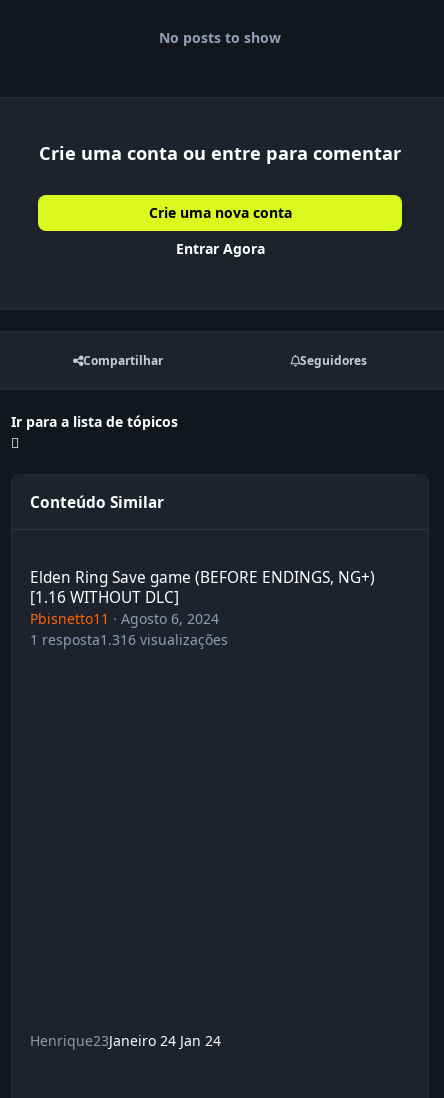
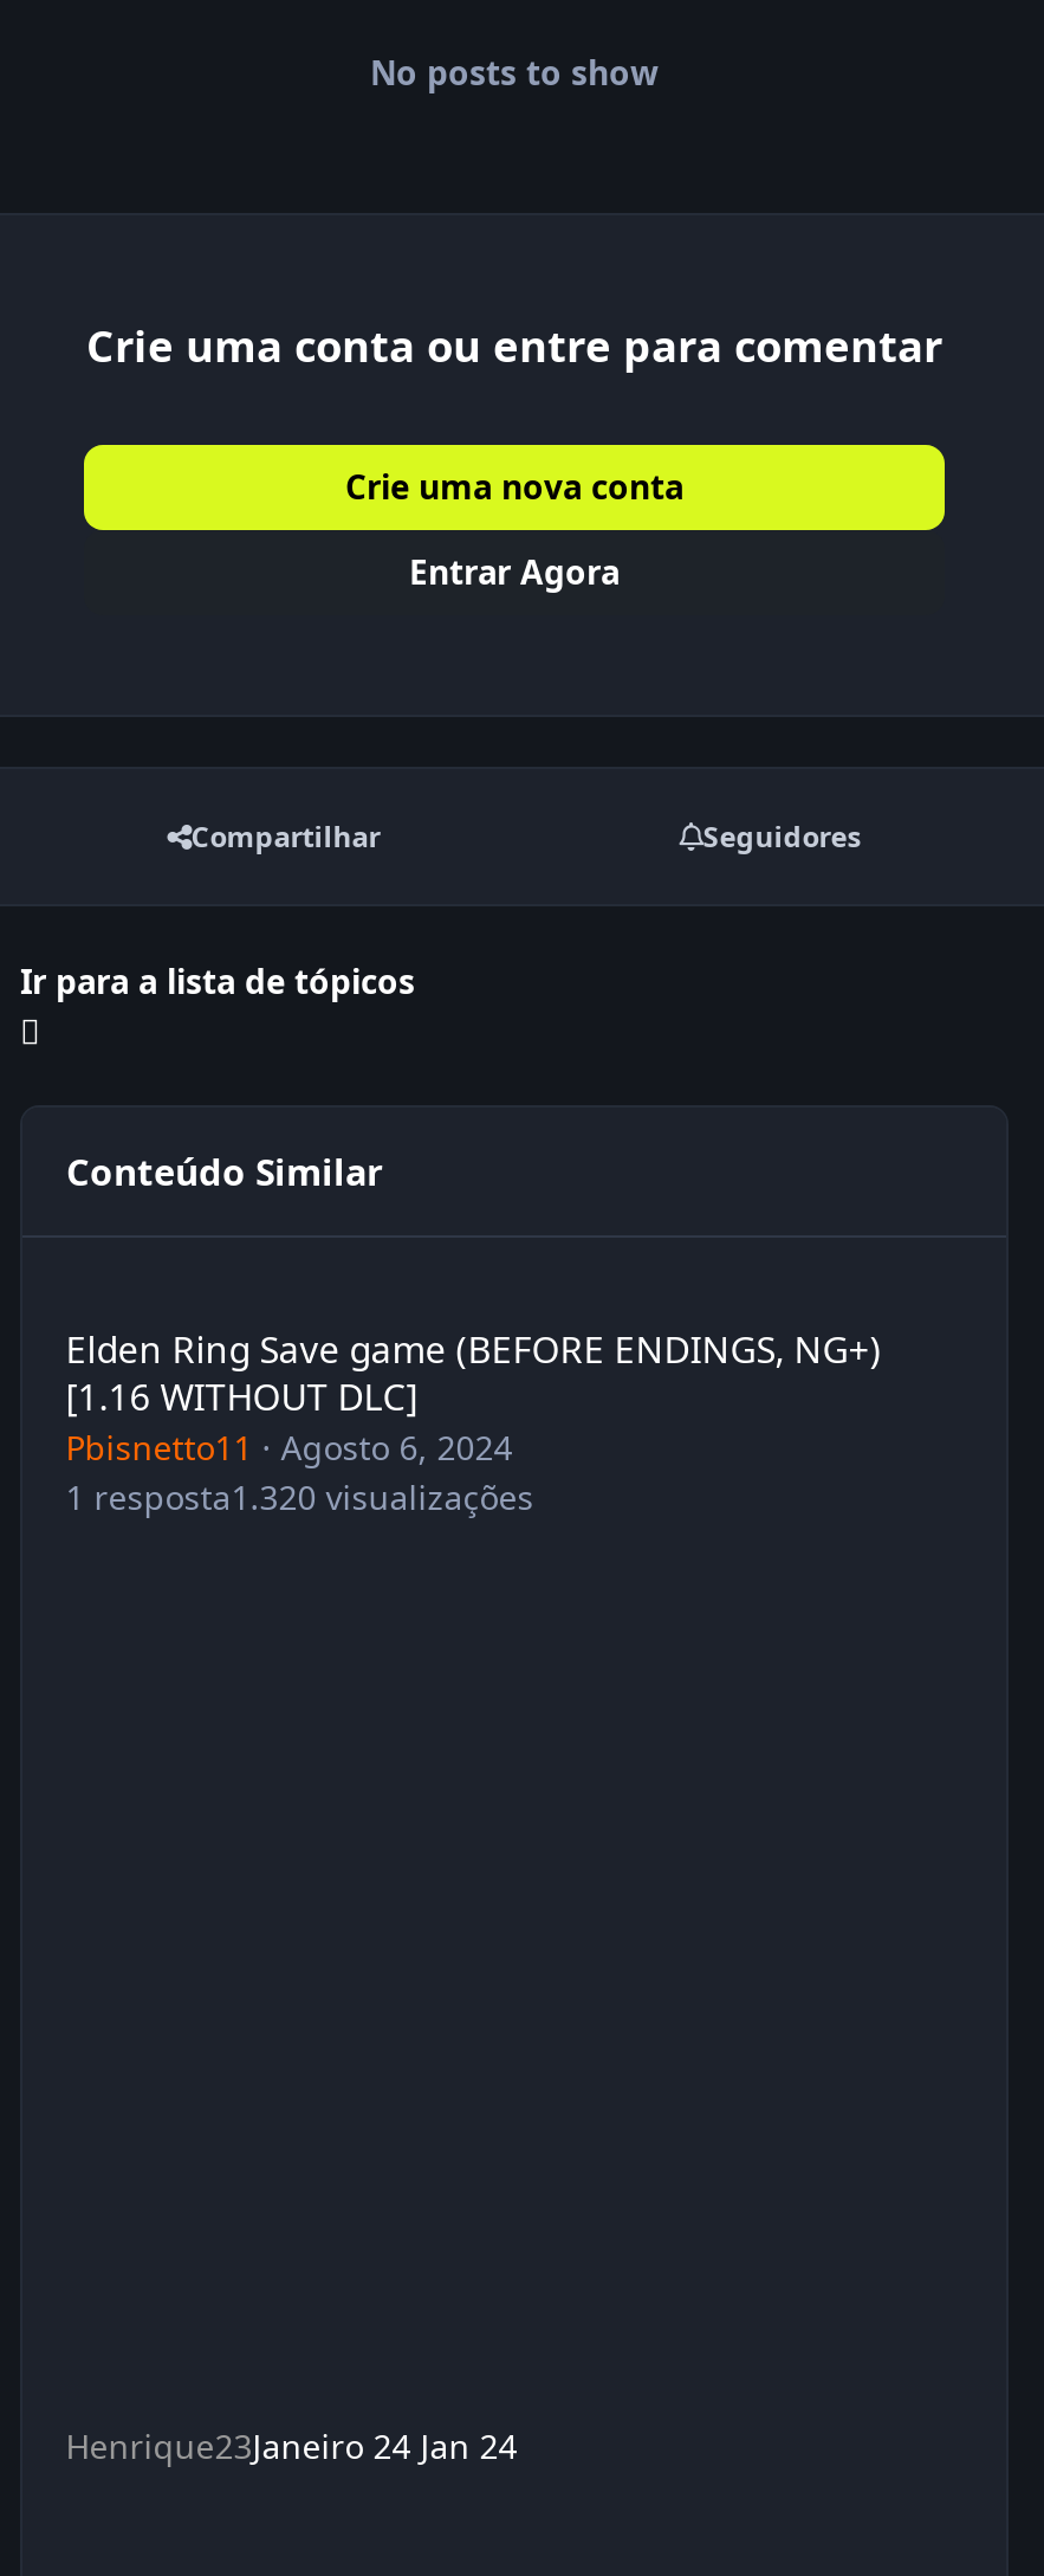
[30,630,228,649] 1 resposta1.316 visualizações -> [66,1475,534,1520] 1 resposta1.320 visualizações

